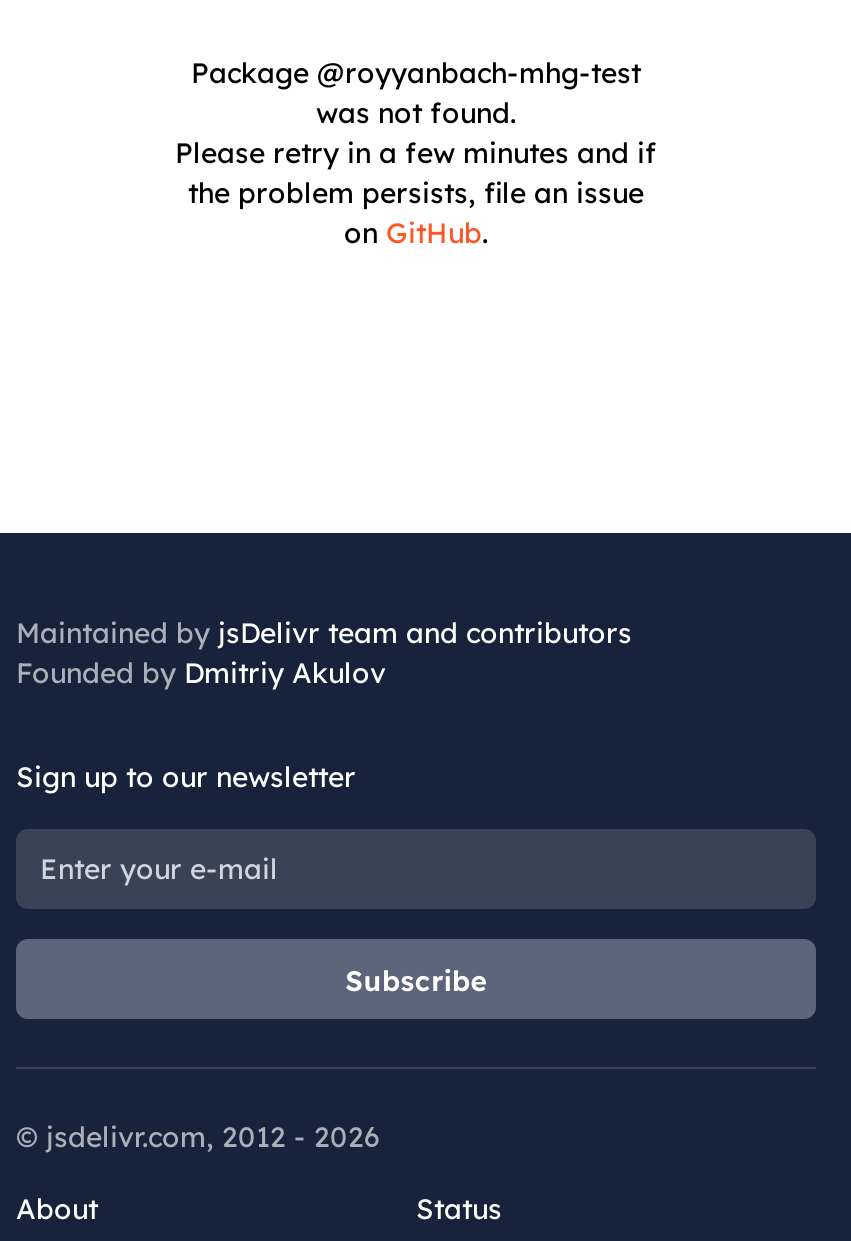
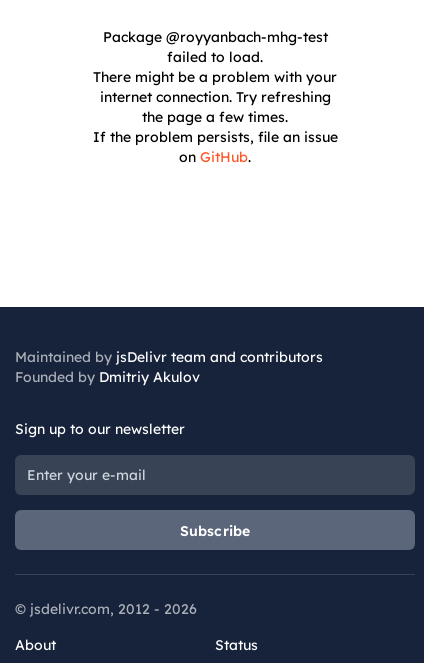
[175,95,657,211] was not found. | Please retry in a few minutes and if | the problem persists, file an issue -> [92,48,337,146] failed to load. | There might be a problem with your | internet connection. Try refreshing | the page a few times. | If the problem persists, file an issue

